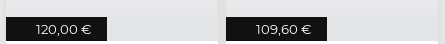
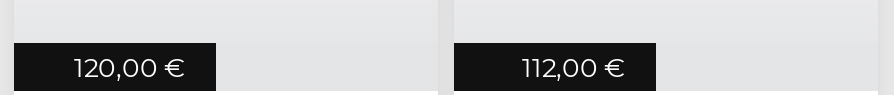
[256,21,312,37] 109,60 € -> [522,52,626,84] 112,00 €

